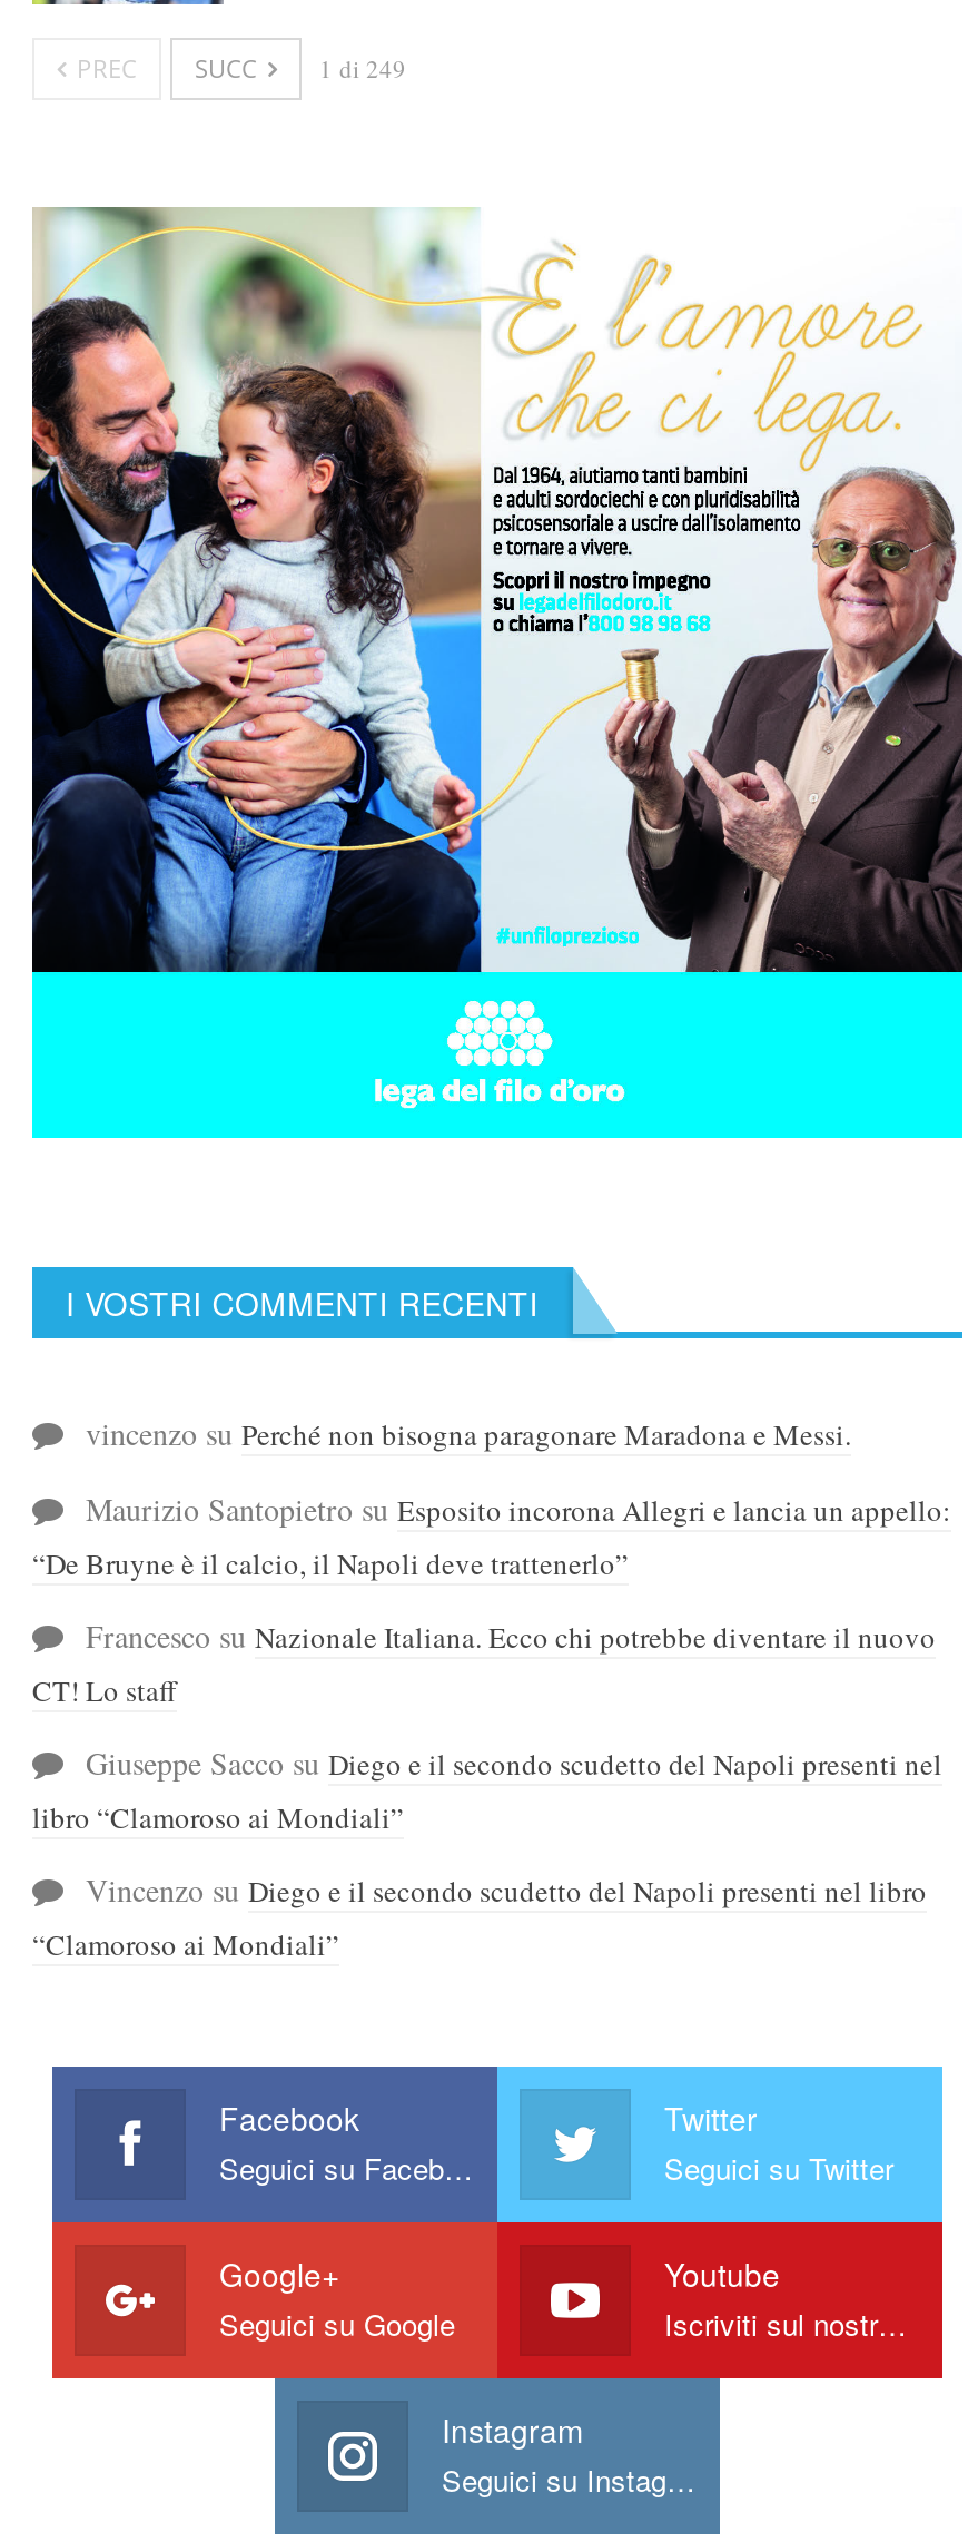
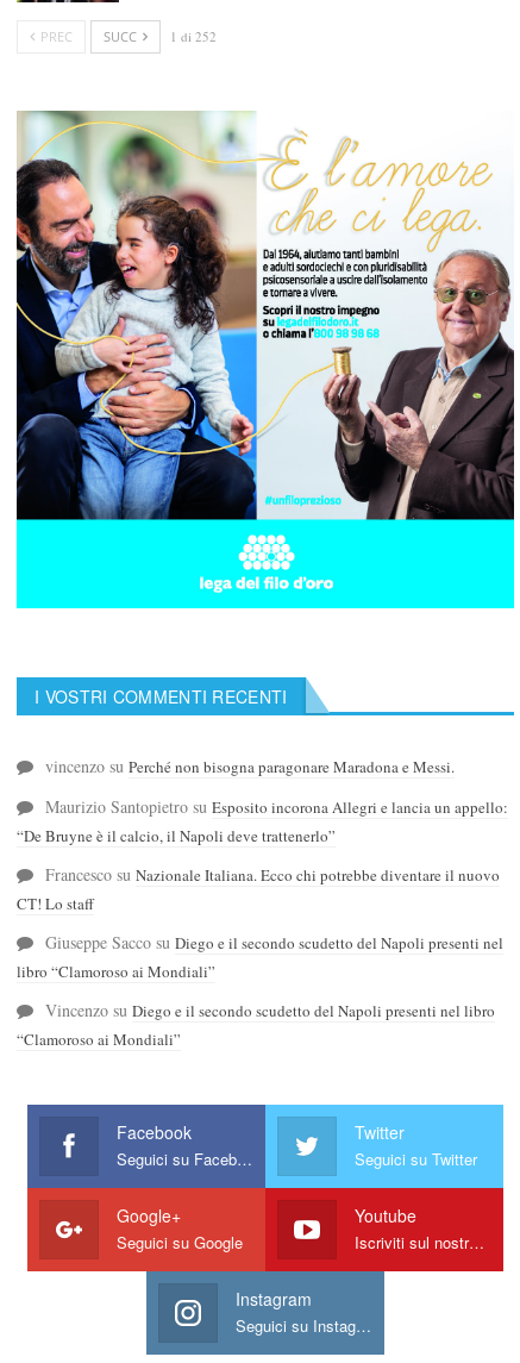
[70,50,406,84] PREC SUCC 1 di 249 -> [37,27,217,45] PREC SUCC 1 di 252

